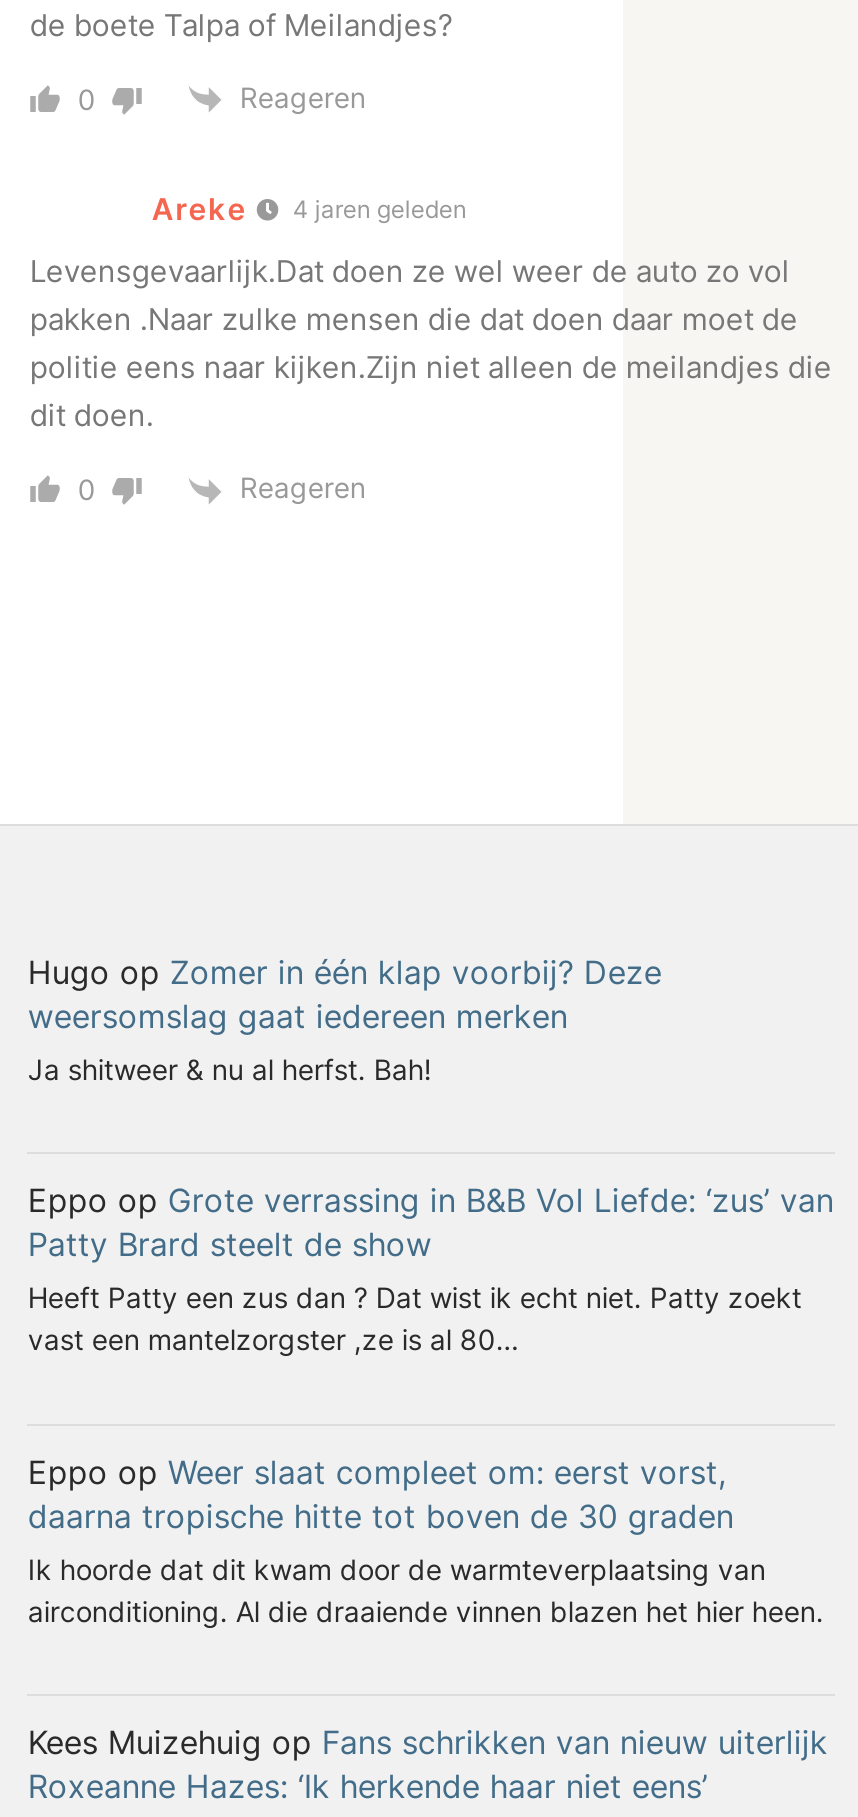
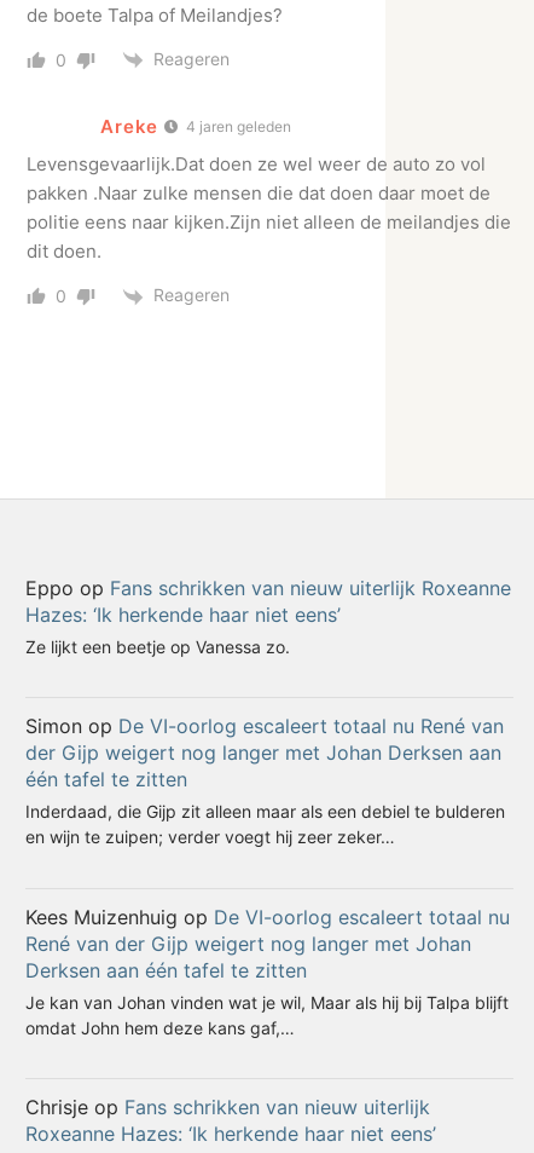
[28,951,662,1085] Hugo op Zomer in één klap voorbij? Deze | weersomslag gaat iedereen merken | Ja shitweer & nu al herfst. Bah! -> [26,575,512,656] Eppo op Fans schrikken van nieuw uiterlijk Roxeanne | Hazes: ‘Ik herkende haar niet eens’ | Ze lijkt een beetje op Vanessa zo.
[28,1180,834,1356] Eppo op Grote verrassing in B&B Vol Liefde: ‘zus’ van | Patty Brard steelt de show | Heeft Patty een zus dan ? Dat wist ik echt niet. Patty zoekt | vast een mantelzorgster ,ze is al 80… -> [26,714,505,847] Simon op De VI-oorlog escaleert totaal nu René van | der Gijp weigert nog langer met Johan Derksen aan | één tafel te zitten | Inderdaad, die Gijp zit alleen maar als een debiel te bulderen | en wijn te zuipen; verder voegt hij zeer zeker…
[28,1452,824,1628] Eppo op Weer slaat compleet om: eerst vorst, | daarna tropische hitte tot boven de 30 graden | Ik hoorde dat dit kwam door de warmteverplaatsing van | airconditioning. Al die draaiende vinnen blazen het hier heen. -> [26,905,510,1038] Kees Muizenhuig op De VI-oorlog escaleert totaal nu | René van der Gijp weigert nog langer met Johan | Derksen aan één tafel te zitten | Je kan van Johan vinden wat je wil, Maar als hij bij Talpa blijft | omdat John hem deze kans gaf,…
[28,1723,828,1763] Kees Muizehuig op Fans schrikken van nieuw uiterlijk -> [26,1095,431,1120] Chrisje op Fans schrikken van nieuw uiterlijk

